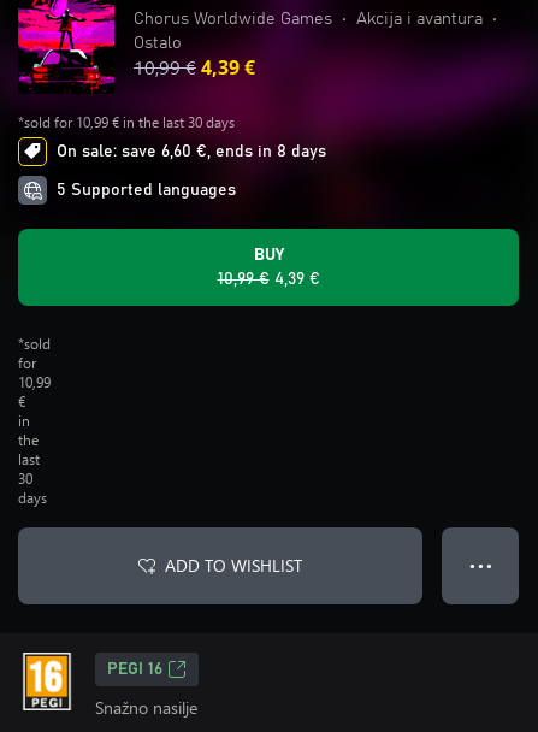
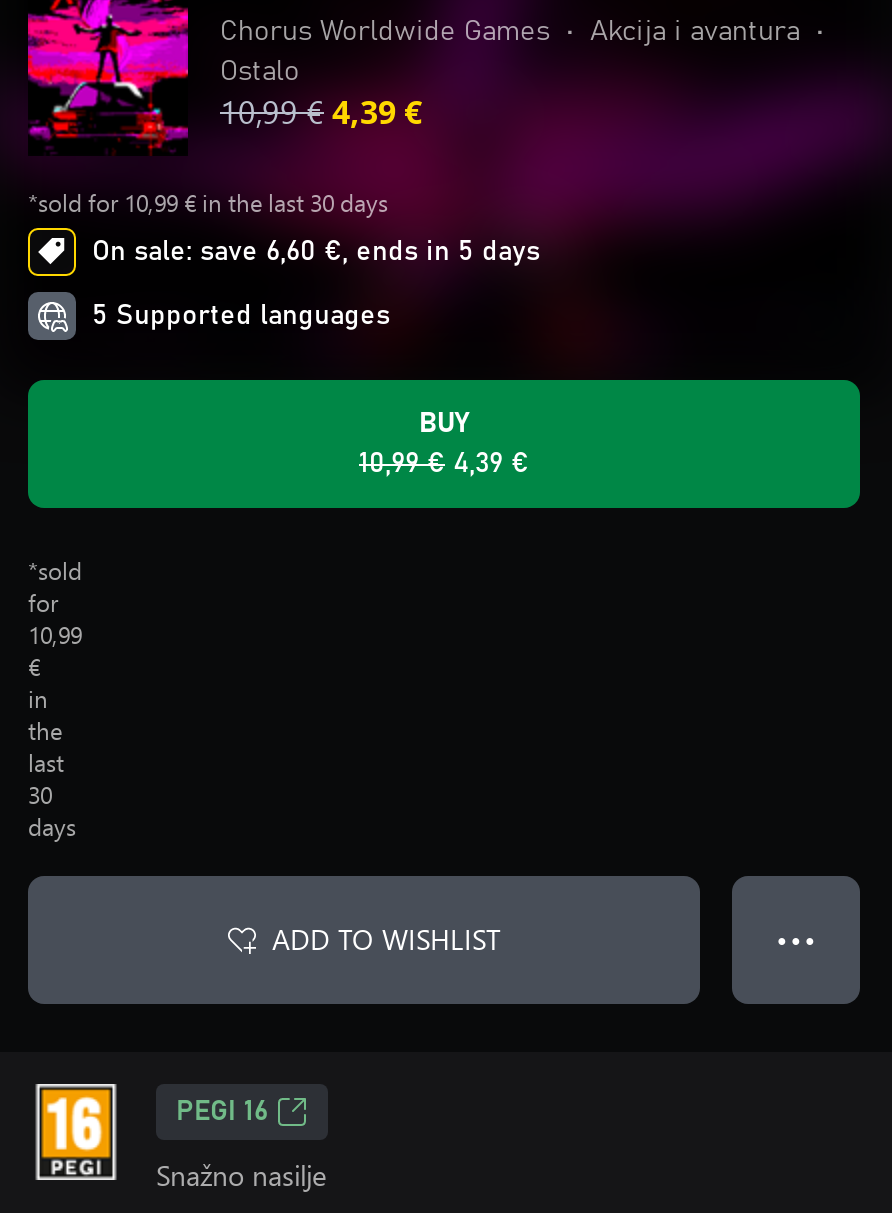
[57,143,326,160] On sale: save 6,60 €, ends in 8 days -> [92,238,540,266] On sale: save 6,60 €, ends in 5 days

